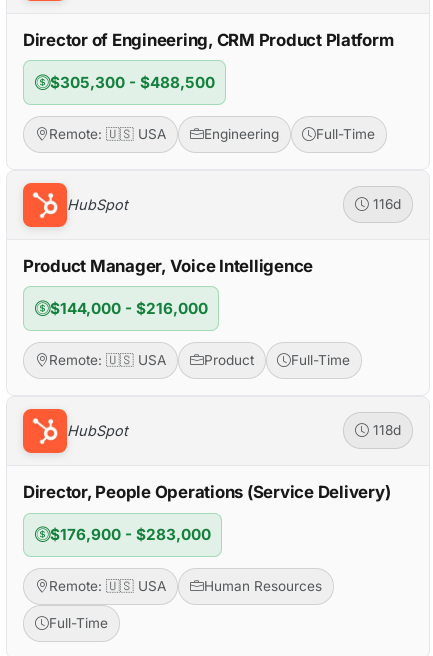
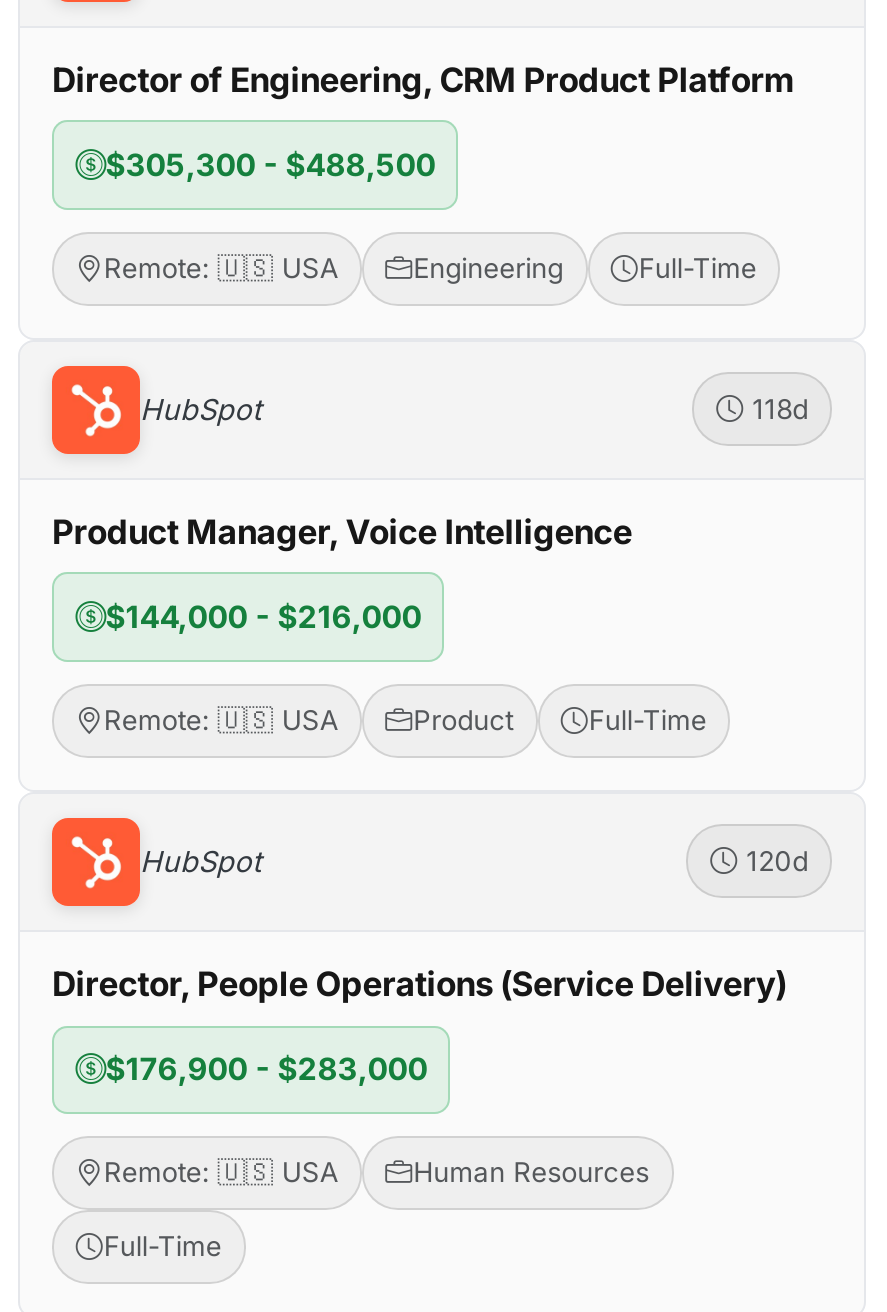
[369,196,401,212] 116d -> [744,393,808,425] 118d
[369,422,401,438] 118d -> [738,845,808,877] 120d

